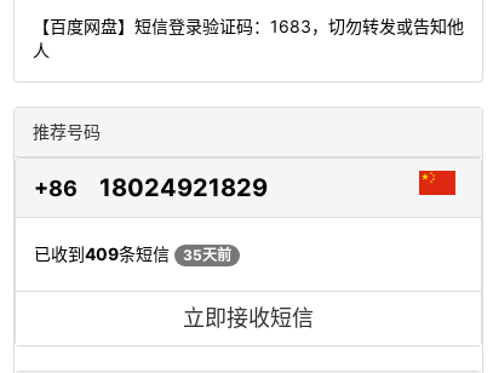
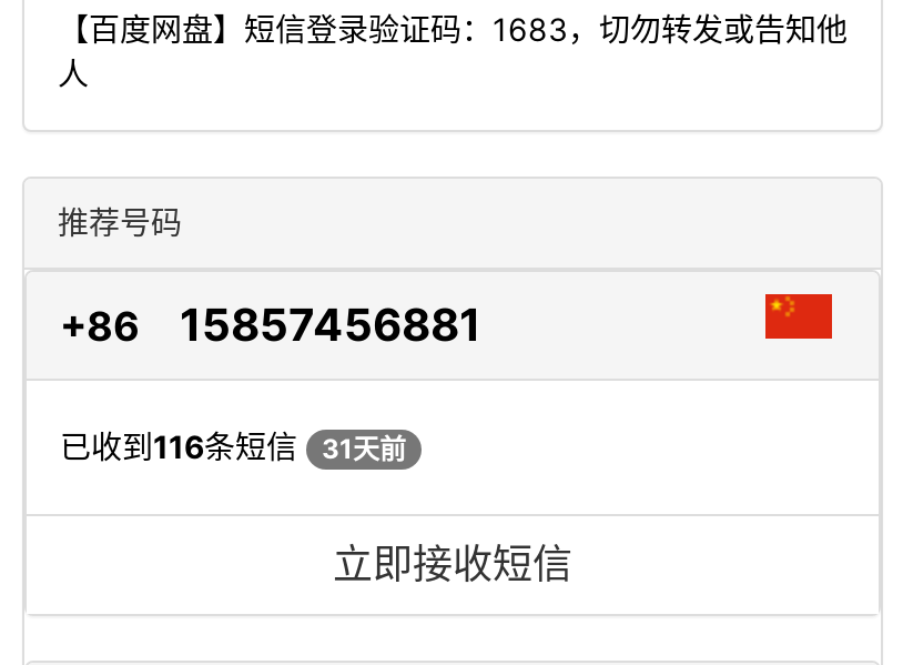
[34,173,268,202] +86 18024921829 -> [60,299,481,352] +86 15857456881
[34,244,170,264] 已收到409条短信 -> [60,428,297,465] 已收到116条短信
[183,246,231,264] 35天前 -> [322,432,406,466] 31天前

